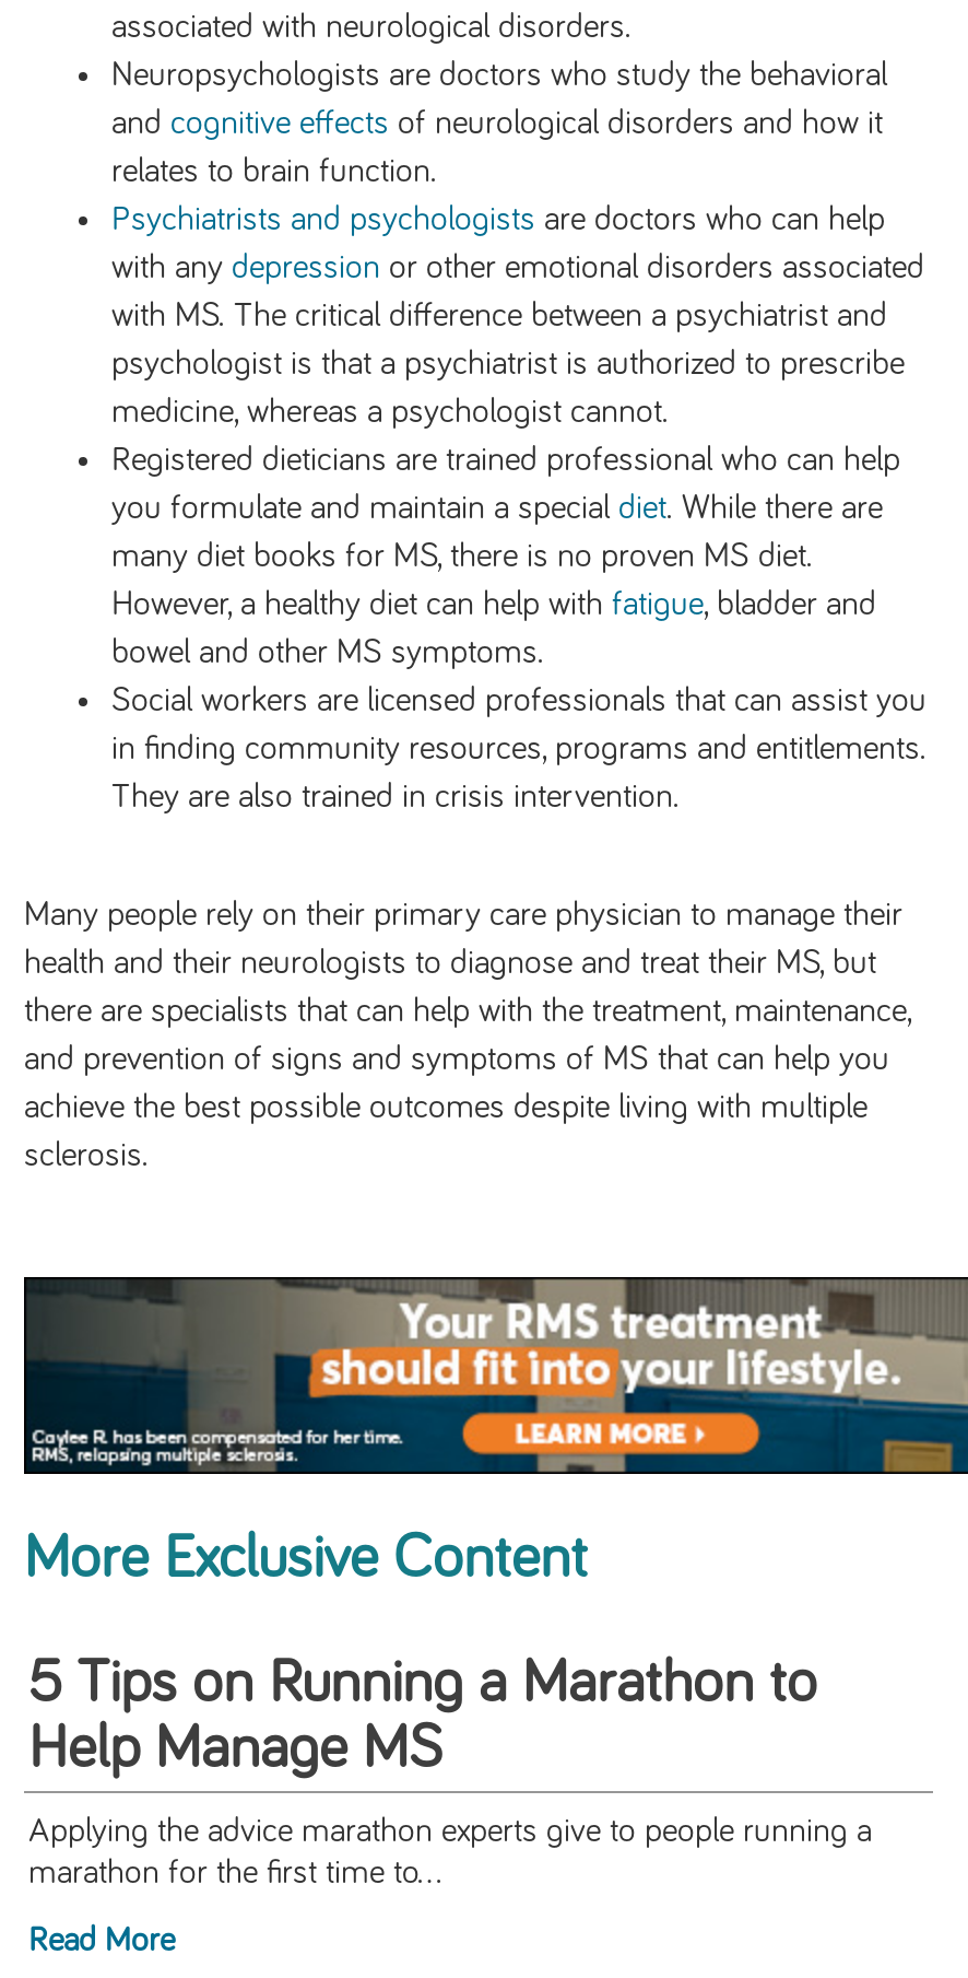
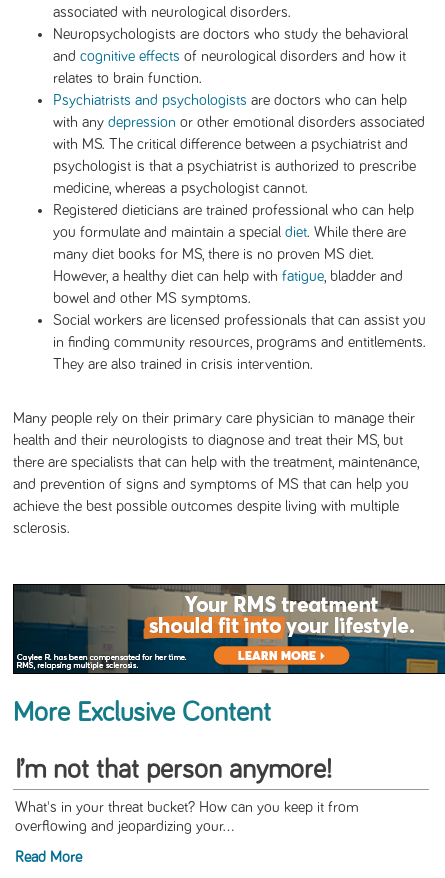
[28,1654,817,1781] 5 Tips on Running a Marathon to | Help Manage MS -> [15,756,332,784] I’m not that person anymore!
[28,1816,872,1890] Applying the advice marathon experts give to people running a | marathon for the first time to... -> [15,800,359,834] What's in your threat bucket? How can you keep it from | overflowing and jeopardizing your...

